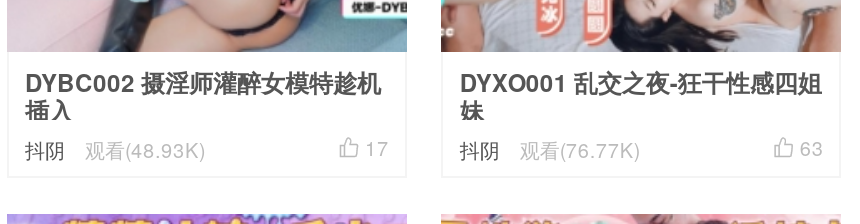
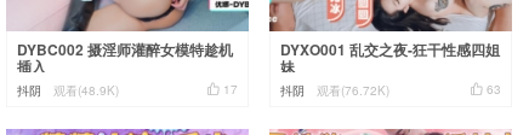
[85,137,205,165] 观看(48.93K) -> [53,82,119,99] 观看(48.9K)
[520,137,640,165] 观看(76.77K) -> [317,82,390,99] 观看(76.72K)

